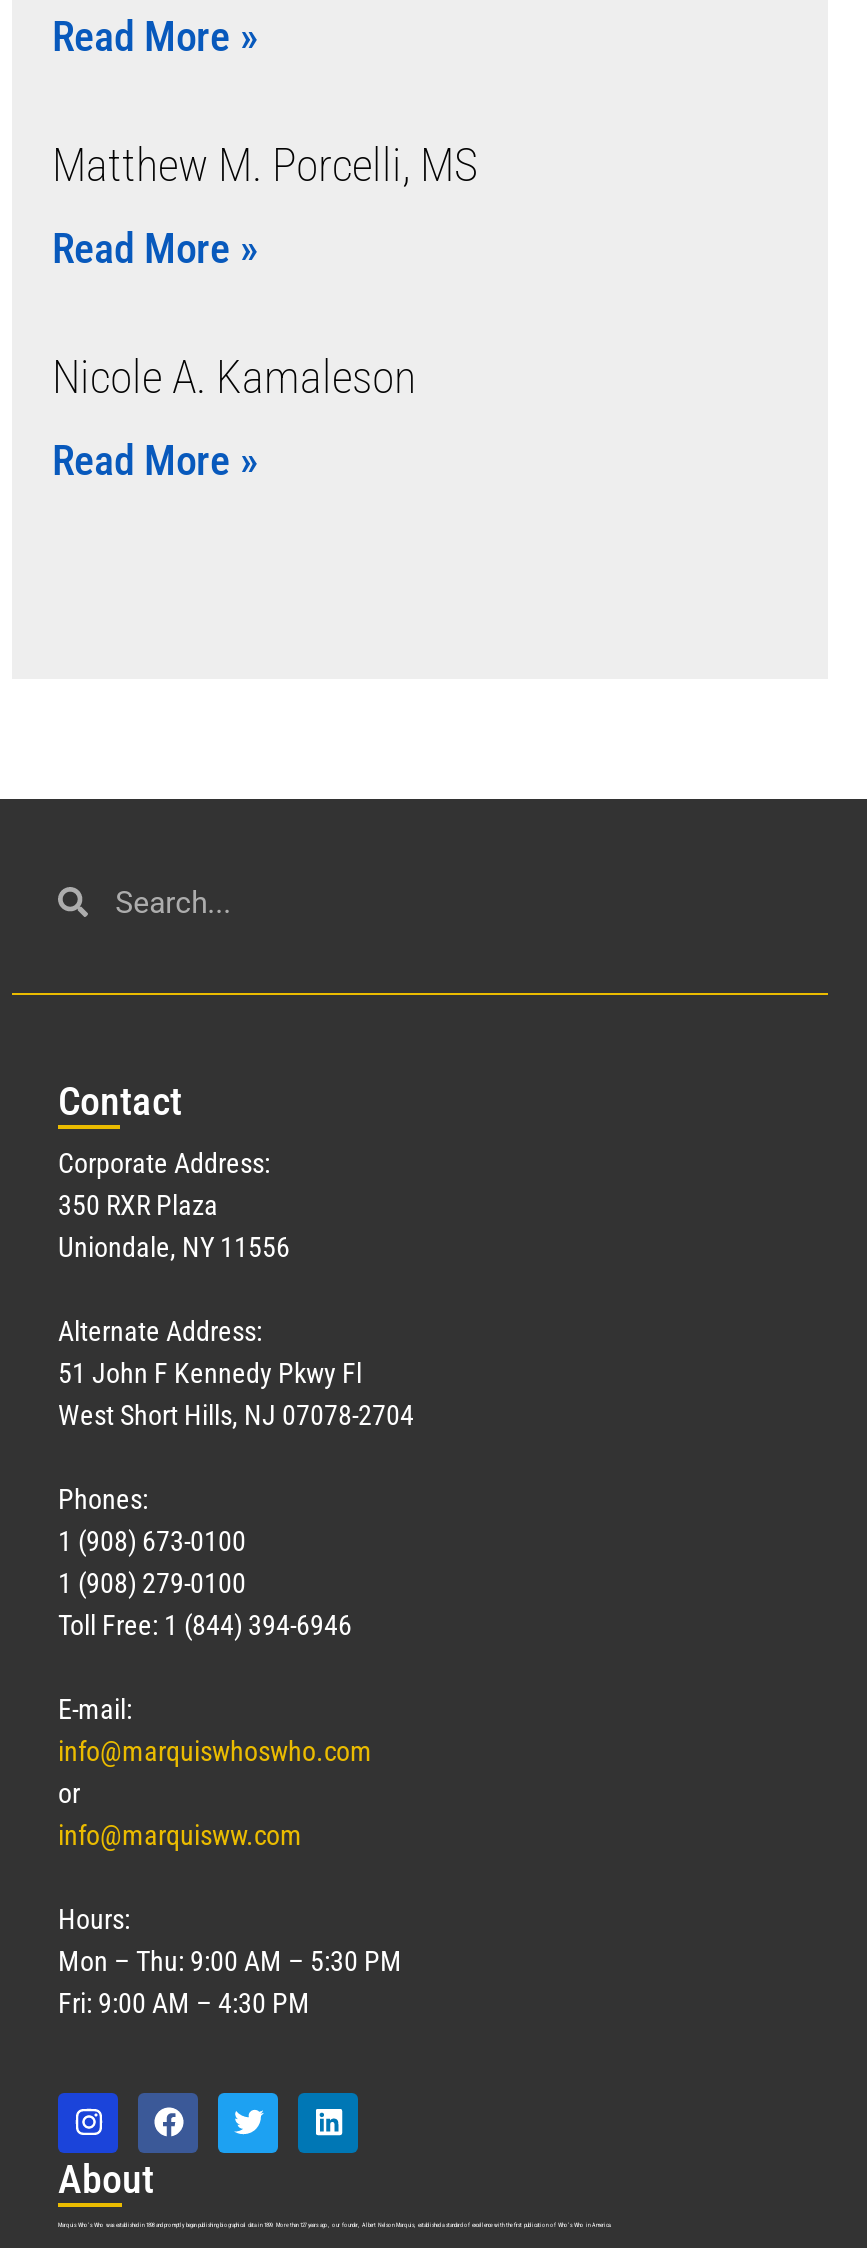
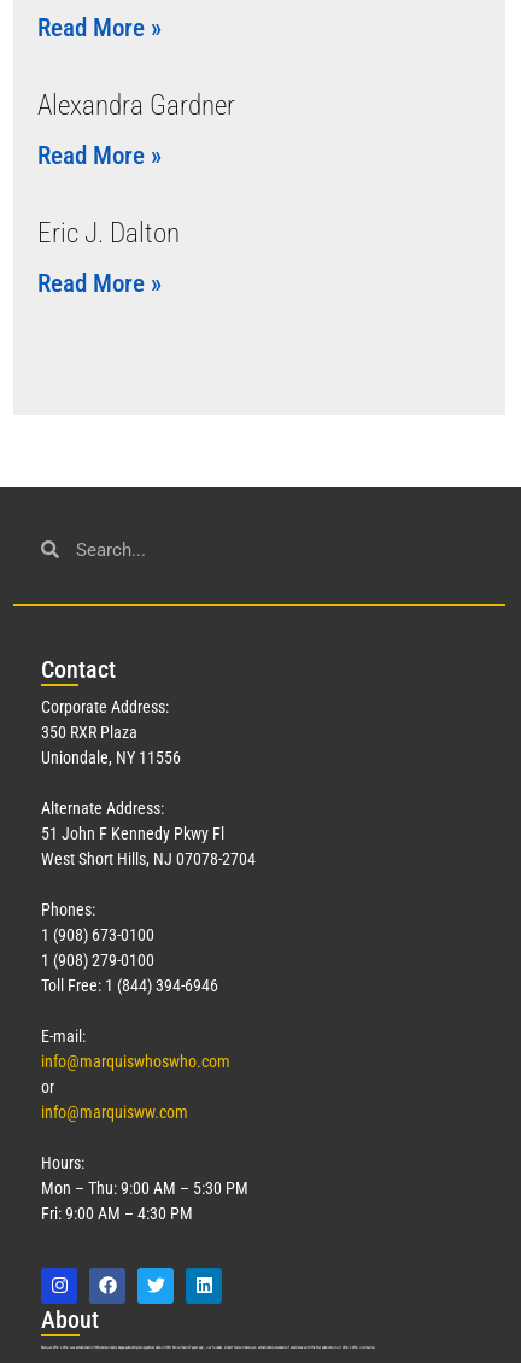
[52,138,478,192] Matthew M. Porcelli, MS -> [37,89,235,121] Alexandra Gardner
[52,350,416,404] Nicole A. Kamaleson -> [37,217,180,249] Eric J. Dalton

